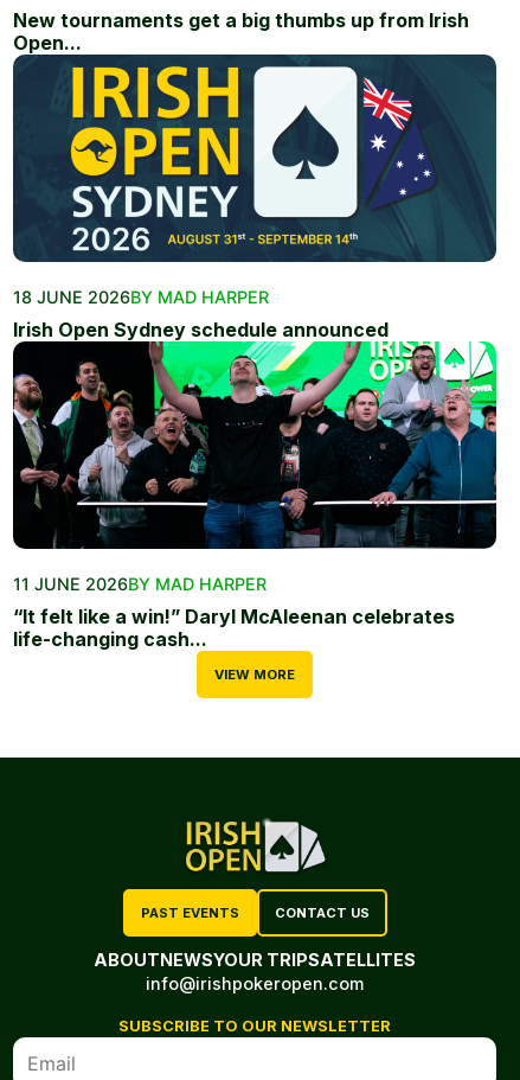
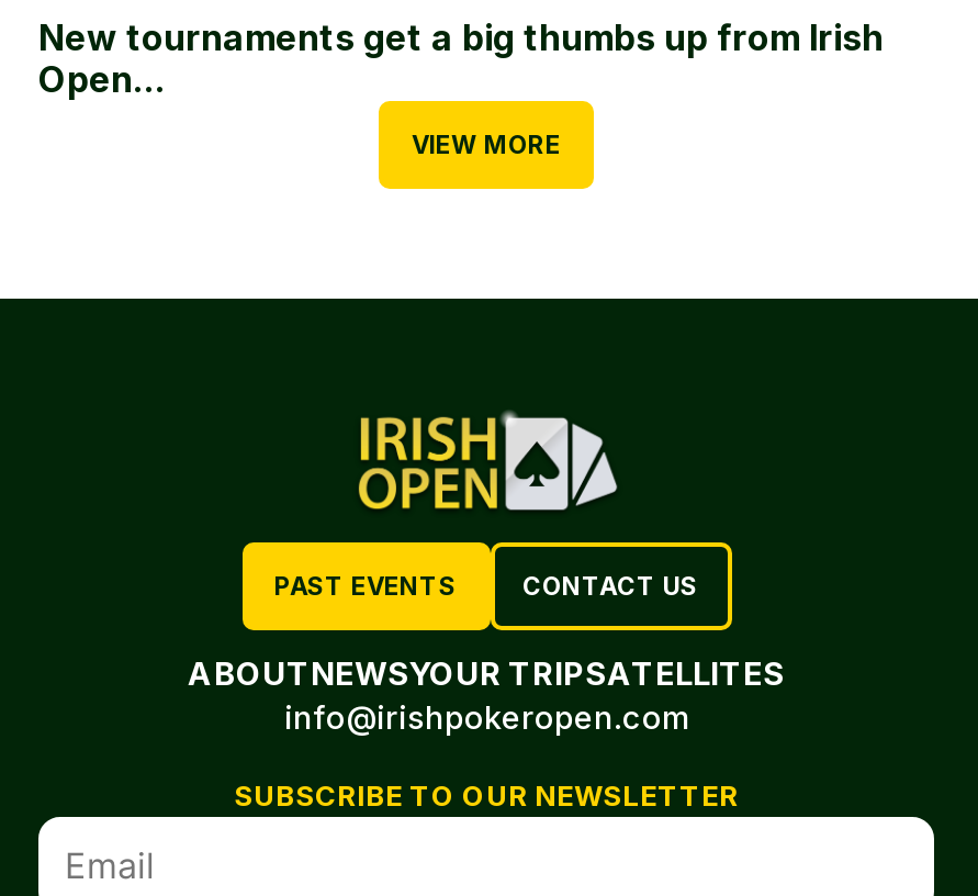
[12,53,497,341] [image] | 18 JUNE 2026BY MAD HARPER | Irish Open Sydney schedule announced -> none
[12,340,497,651] [image] | 11 JUNE 2026BY MAD HARPER | “It felt like a win!” Daryl McAleenan celebrates | life-changing cash... -> none

